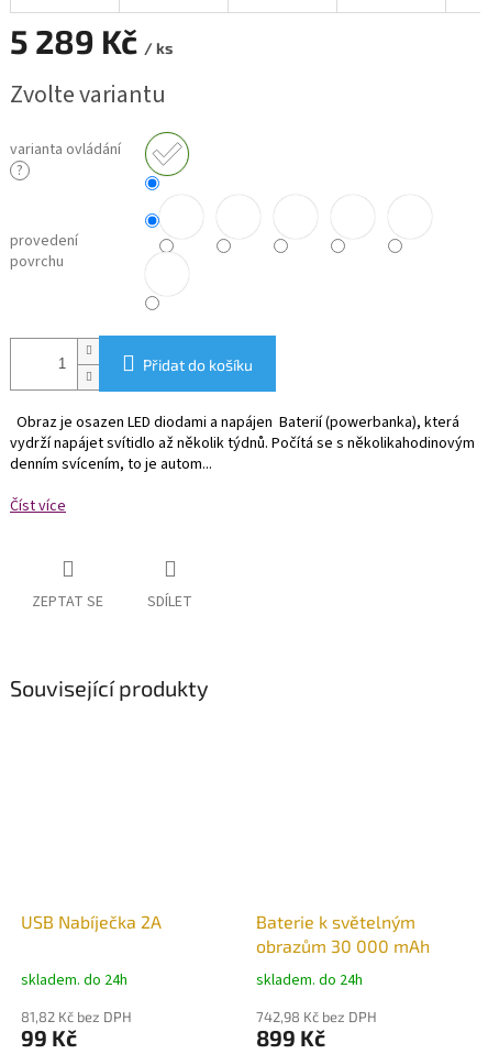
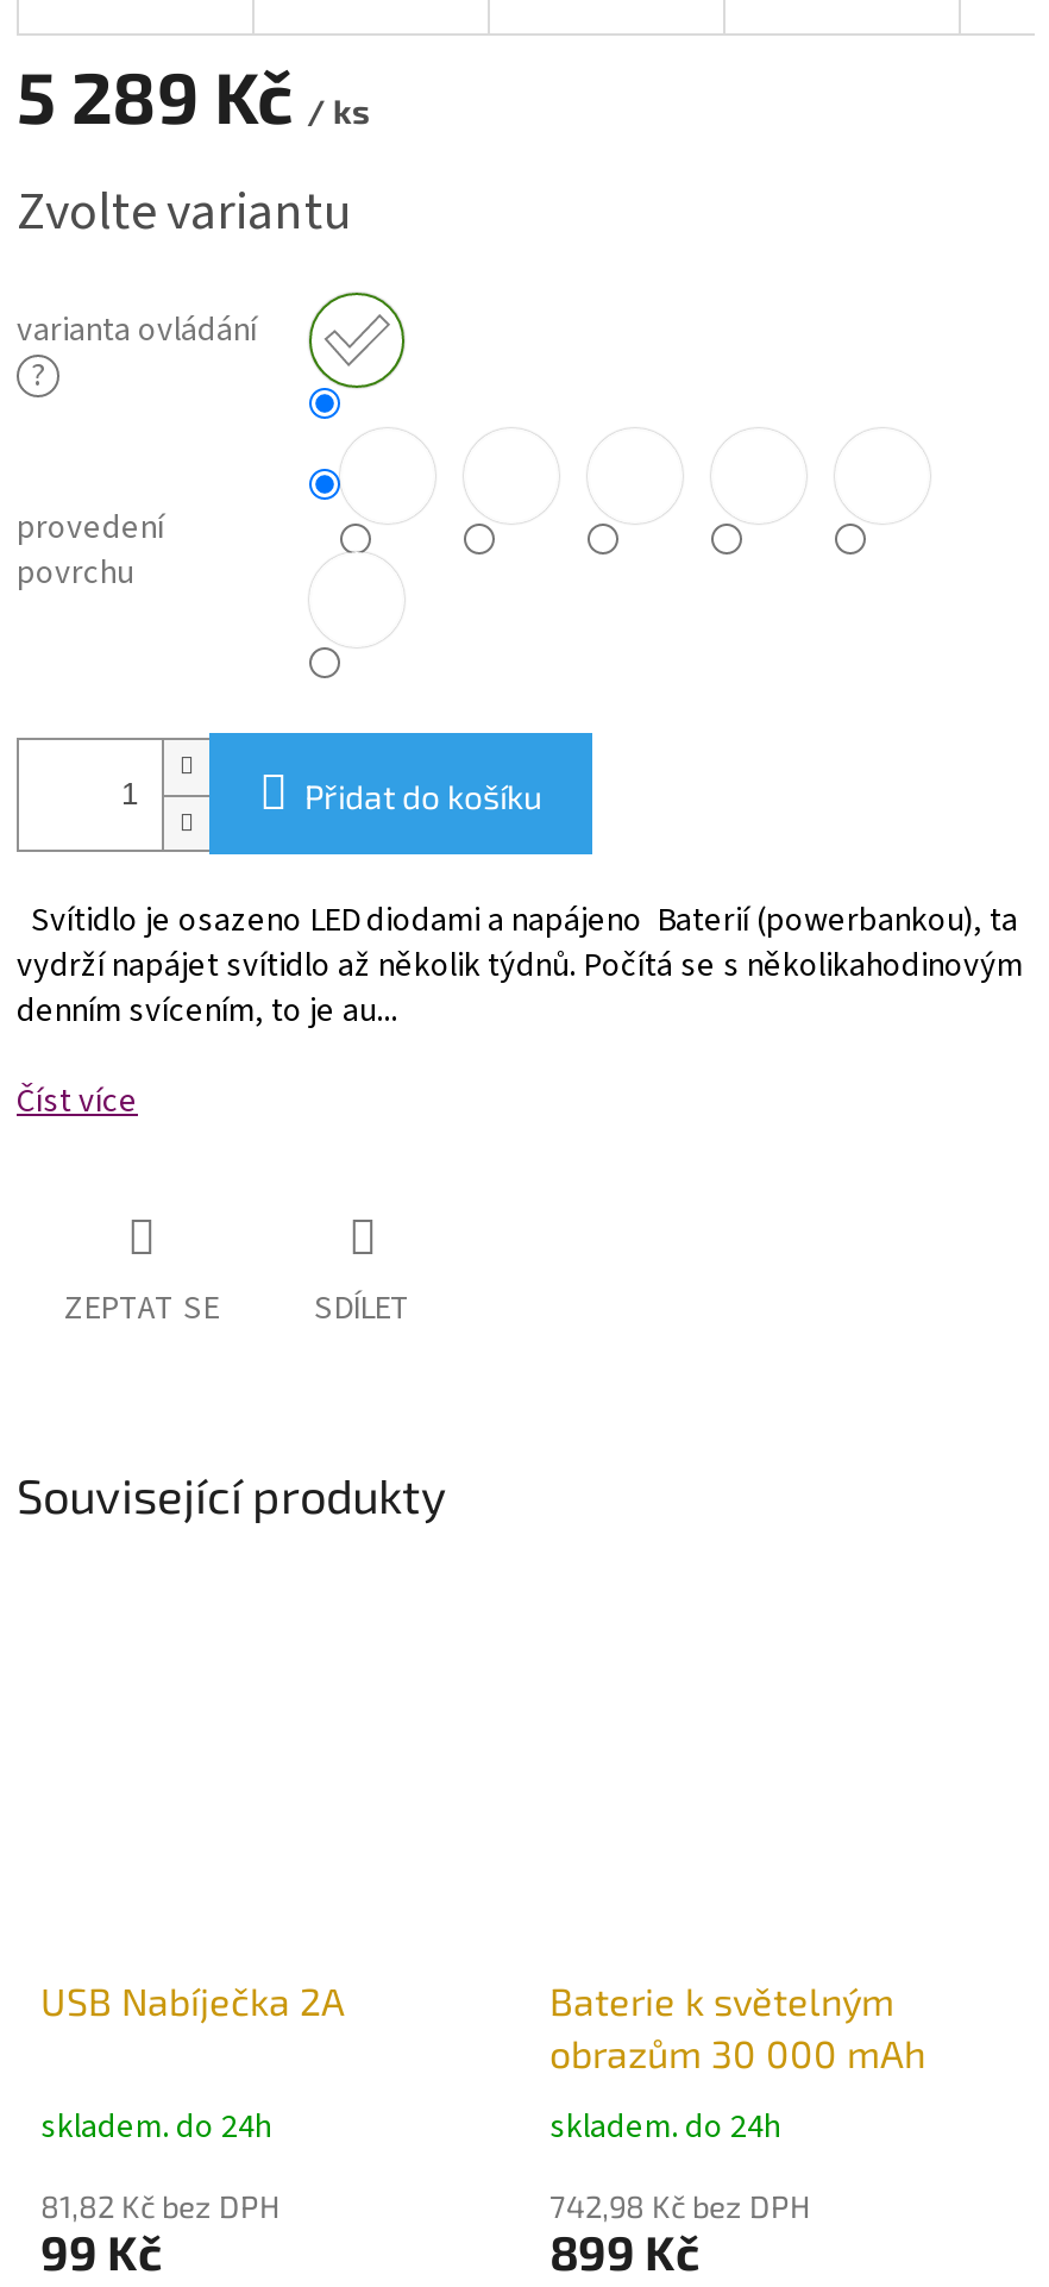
[10,412,459,434] Obraz je osazen LED diodami a napájen Baterií (powerbanka), která -> [17,898,1018,946] Svítidlo je osazeno LED diodami a napájeno Baterií (powerbankou), ta
[10,454,212,476] denním svícením, to je autom... -> [17,989,397,1036] denním svícením, to je au...

